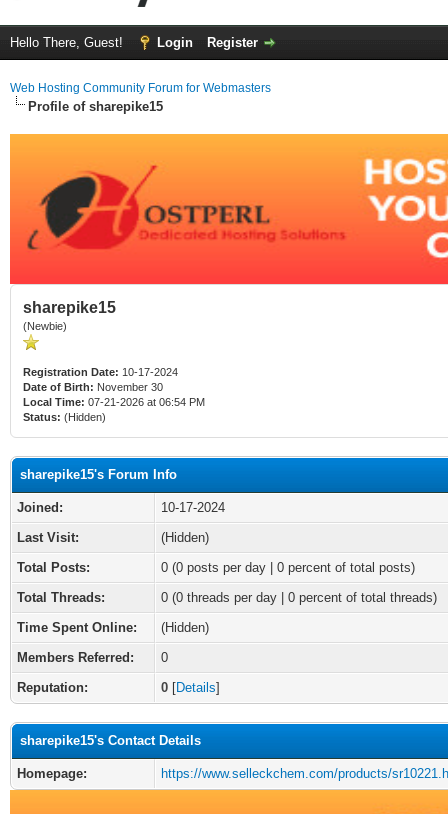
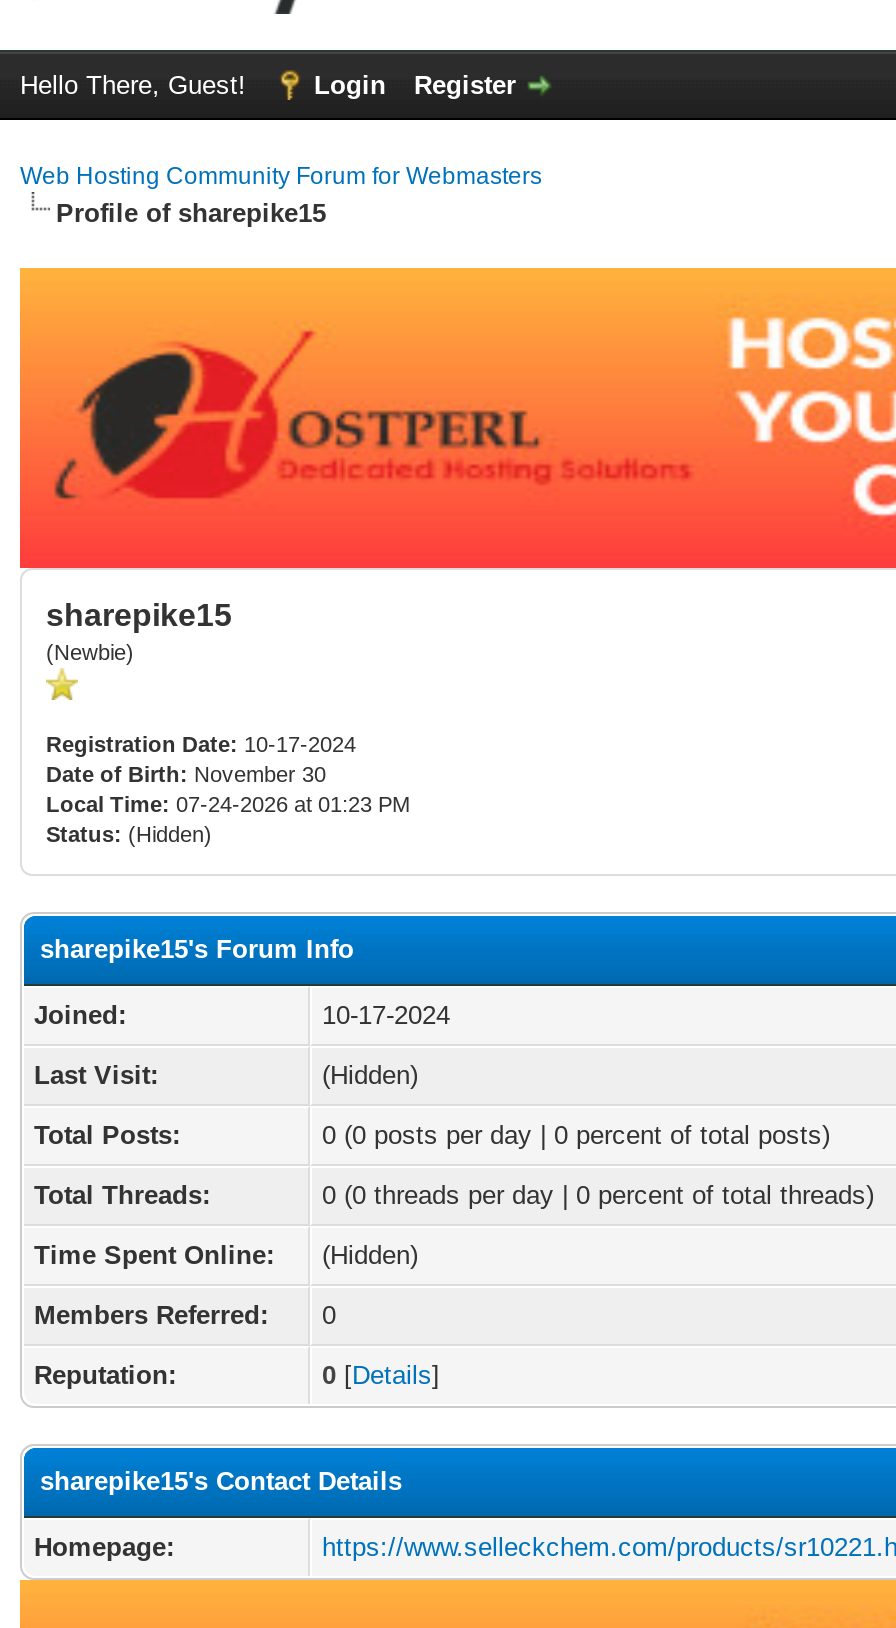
[23,396,205,408] Local Time: 07-21-2026 at 06:54 PM -> [46,792,410,816] Local Time: 07-24-2026 at 01:23 PM

